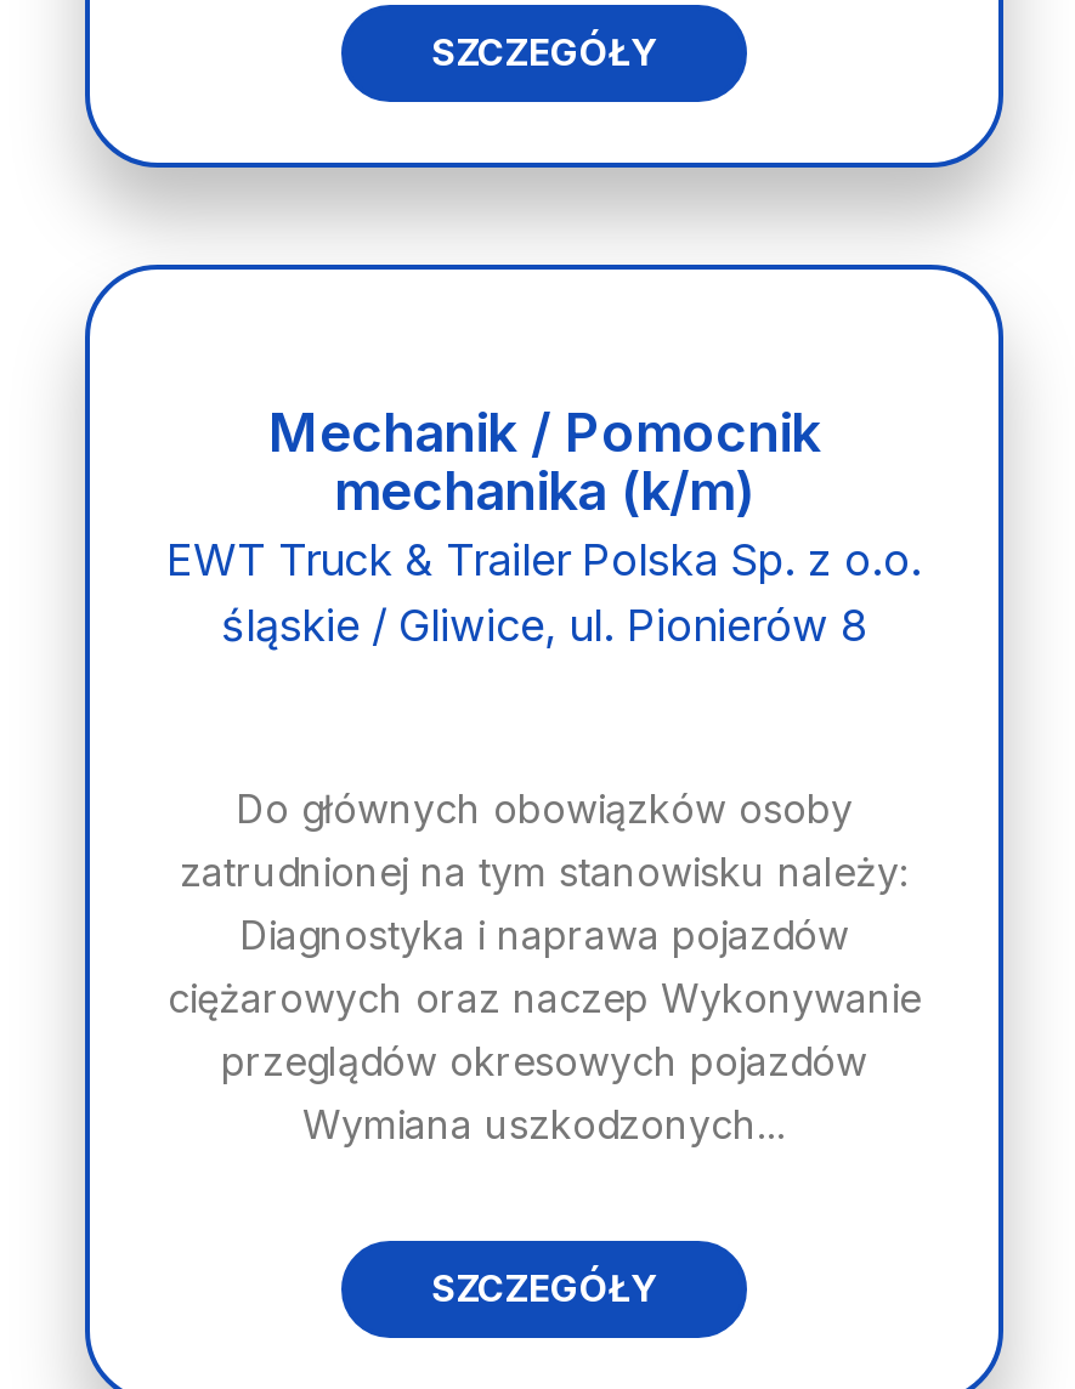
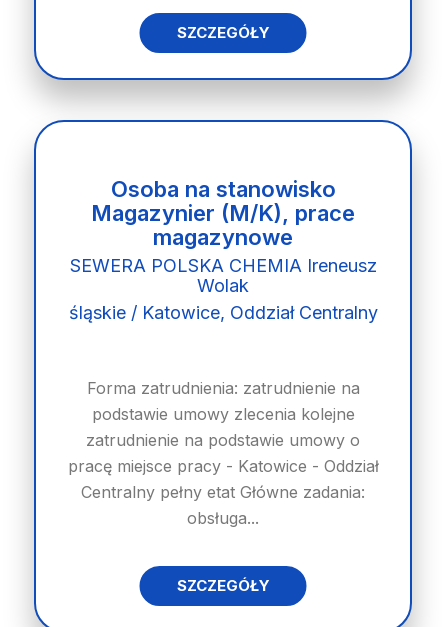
[166,401,922,651] Mechanik / Pomocnik | mechanika (k/m) | EWT Truck & Trailer Polska Sp. z o.o. | śląskie / Gliwice, ul. Pionierów 8 -> [68,176,377,323] Osoba na stanowisko | Magazynier (M/K), prace | magazynowe | SEWERA POLSKA CHEMIA Ireneusz | Wolak | śląskie / Katowice, Oddział Centralny
[168,784,921,1149] Do głównych obowiązków osoby | zatrudnionej na tym stanowisku należy: | Diagnostyka i naprawa pojazdów | ciężarowych oraz naczep Wykonywanie | przeglądów okresowych pojazdów | Wymiana uszkodzonych... -> [67,378,378,528] Forma zatrudnienia: zatrudnienie na | podstawie umowy zlecenia kolejne | zatrudnienie na podstawie umowy o | pracę miejsce pracy - Katowice - Oddział | Centralny pełny etat Główne zadania: | obsługa...

